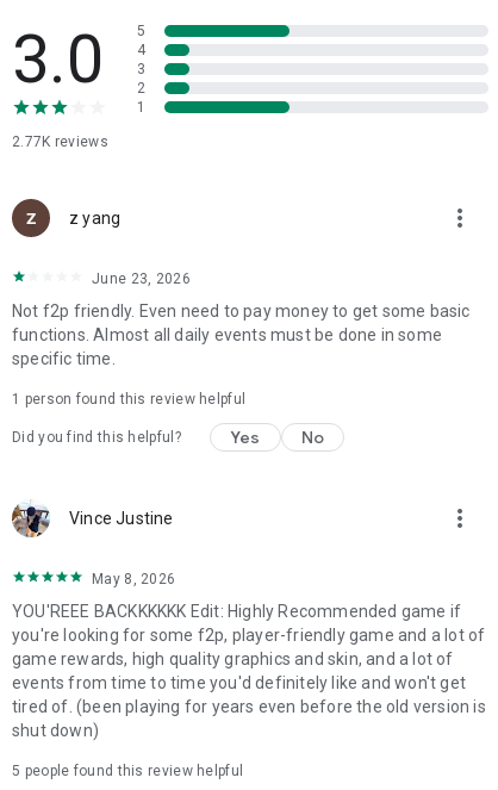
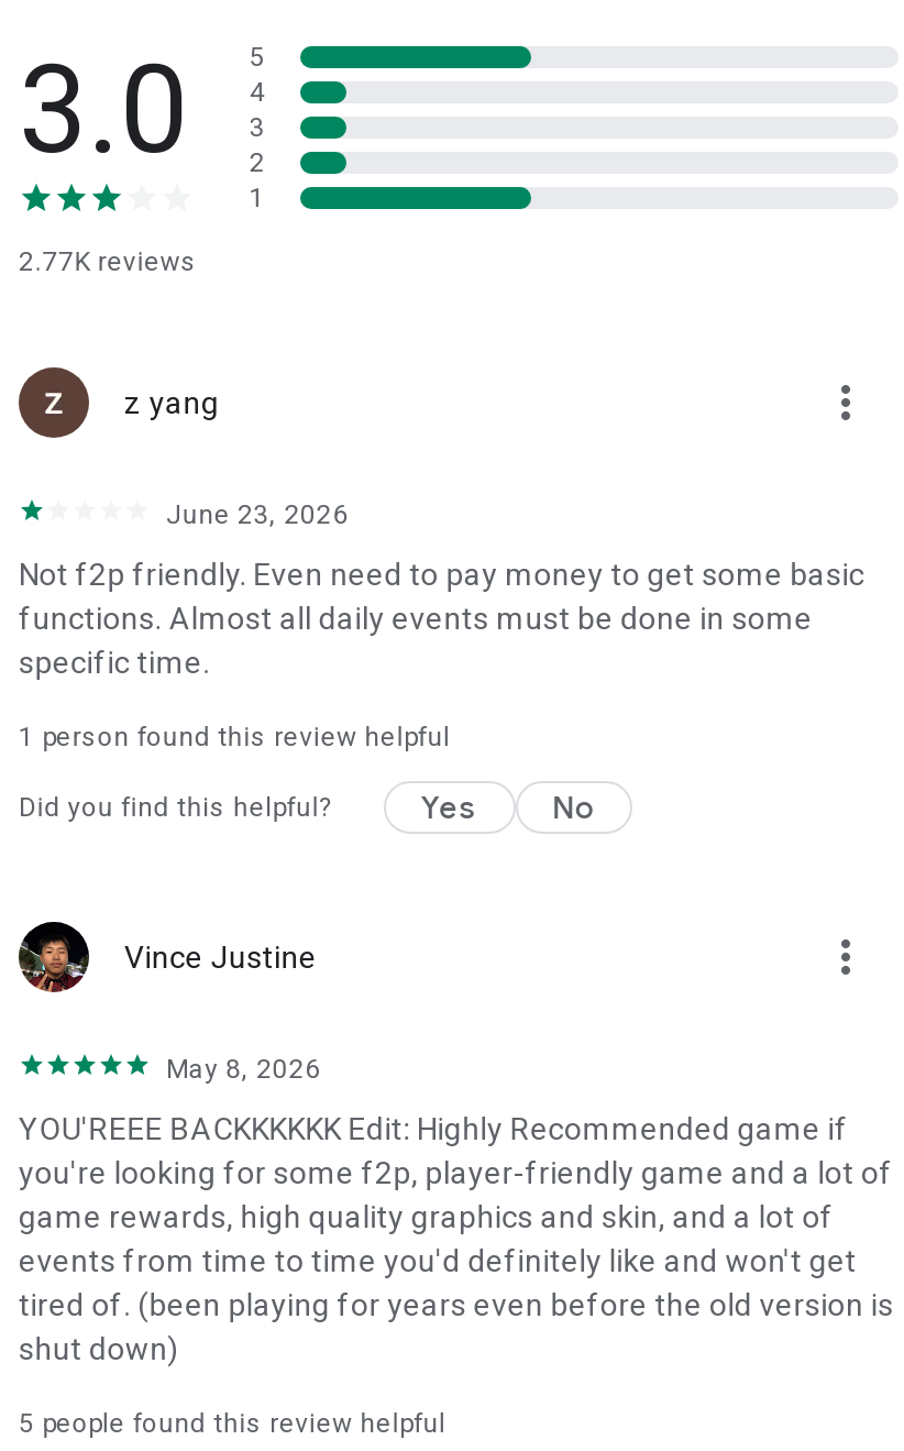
[12,499,50,539] [image] -> [19,920,91,992] [image]

